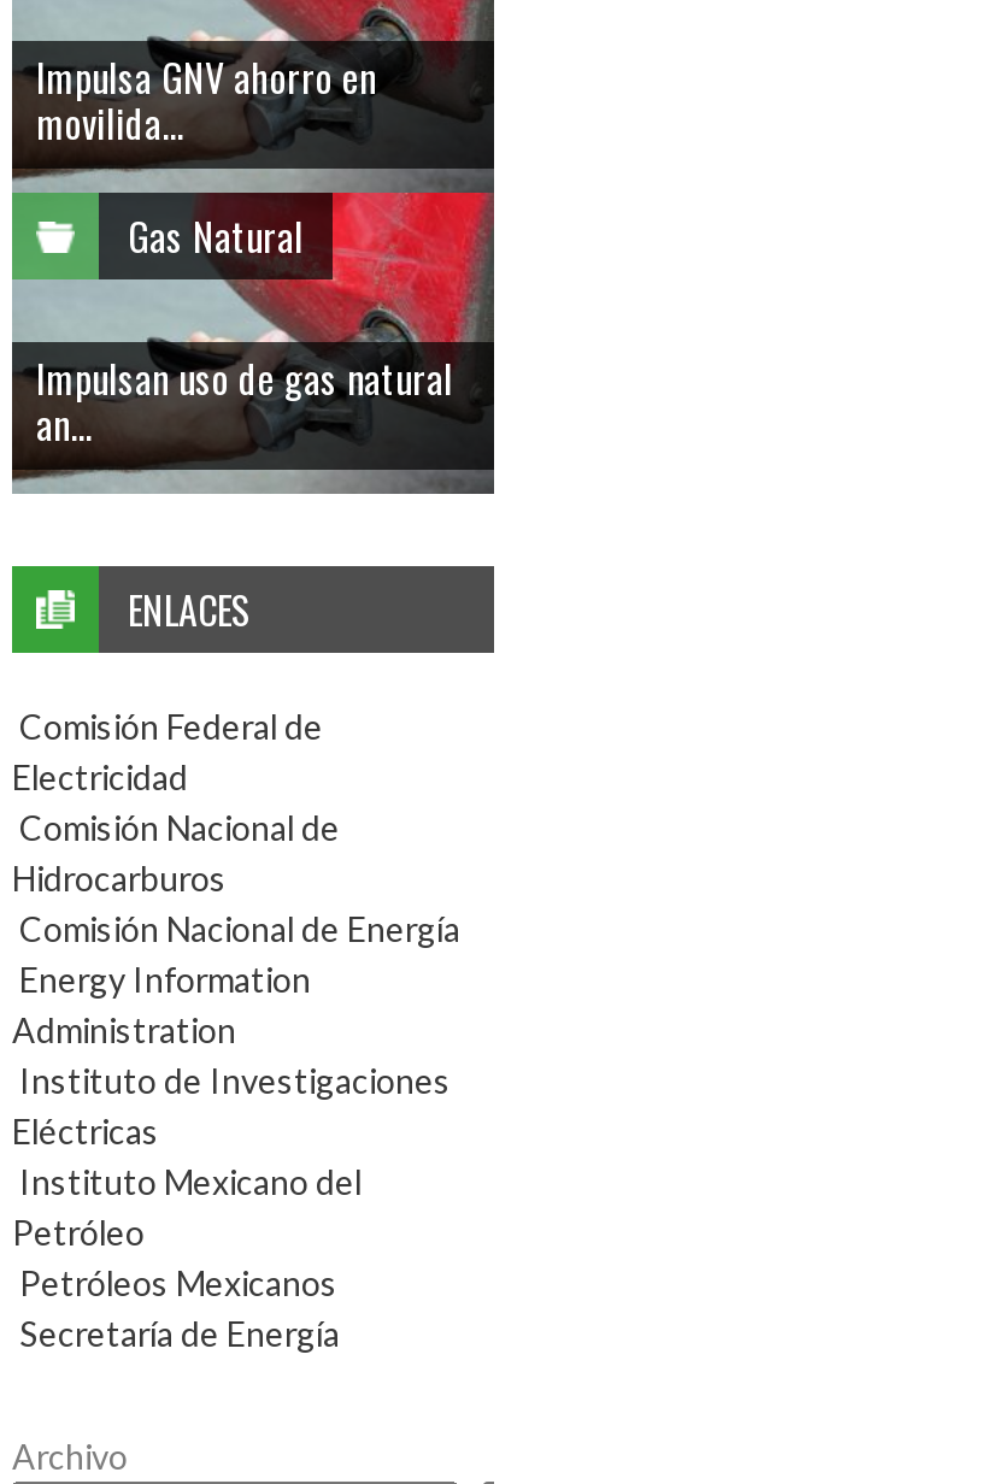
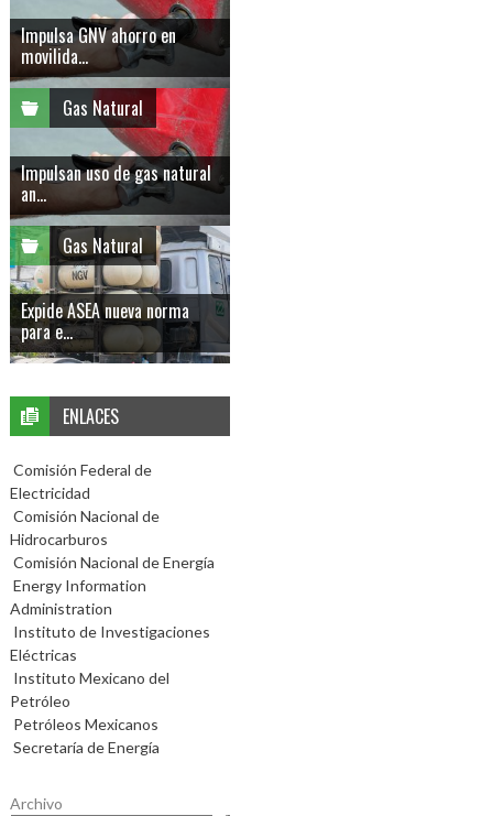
none -> [10,226,230,363] [image] | Gas Natural | Expide ASEA nueva norma | para e...

